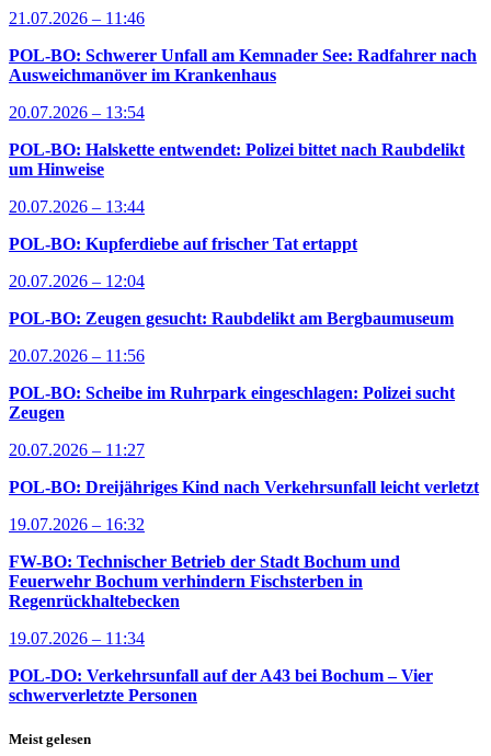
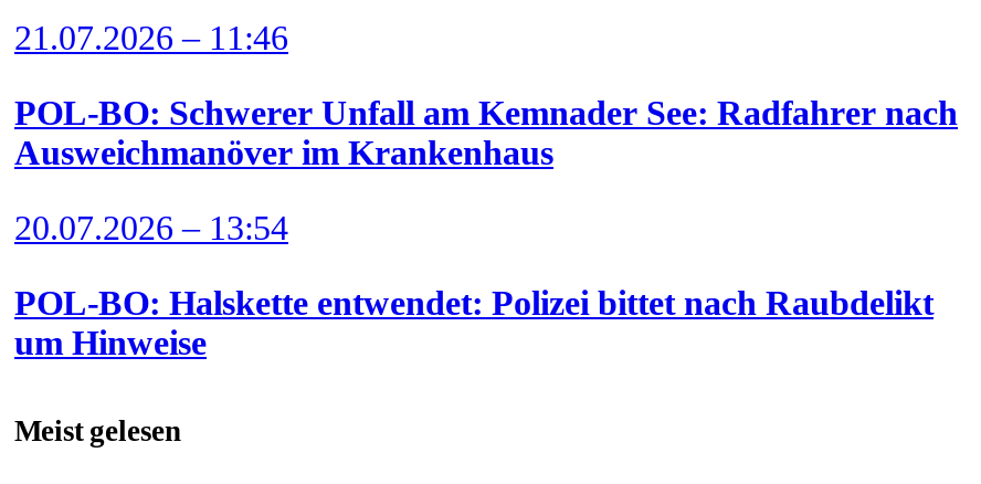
[9,198,479,705] 20.07.2026 – 13:44 | POL-BO: Kupferdiebe auf frischer Tat ertappt | 20.07.2026 – 12:04 | POL-BO: Zeugen gesucht: Raubdelikt am Bergbaumuseum | 20.07.2026 – 11:56 | POL-BO: Scheibe im Ruhrpark eingeschlagen: Polizei sucht | Zeugen | 20.07.2026 – 11:27 | POL-BO: Dreijähriges Kind nach Verkehrsunfall leicht verletzt | 19.07.2026 – 16:32 | FW-BO: Technischer Betrieb der Stadt Bochum und | Feuerwehr Bochum verhindern Fischsterben in | Regenrückhaltebecken | 19.07.2026 – 11:34 | POL-DO: Verkehrsunfall auf der A43 bei Bochum – Vier | schwerverletzte Personen -> none

